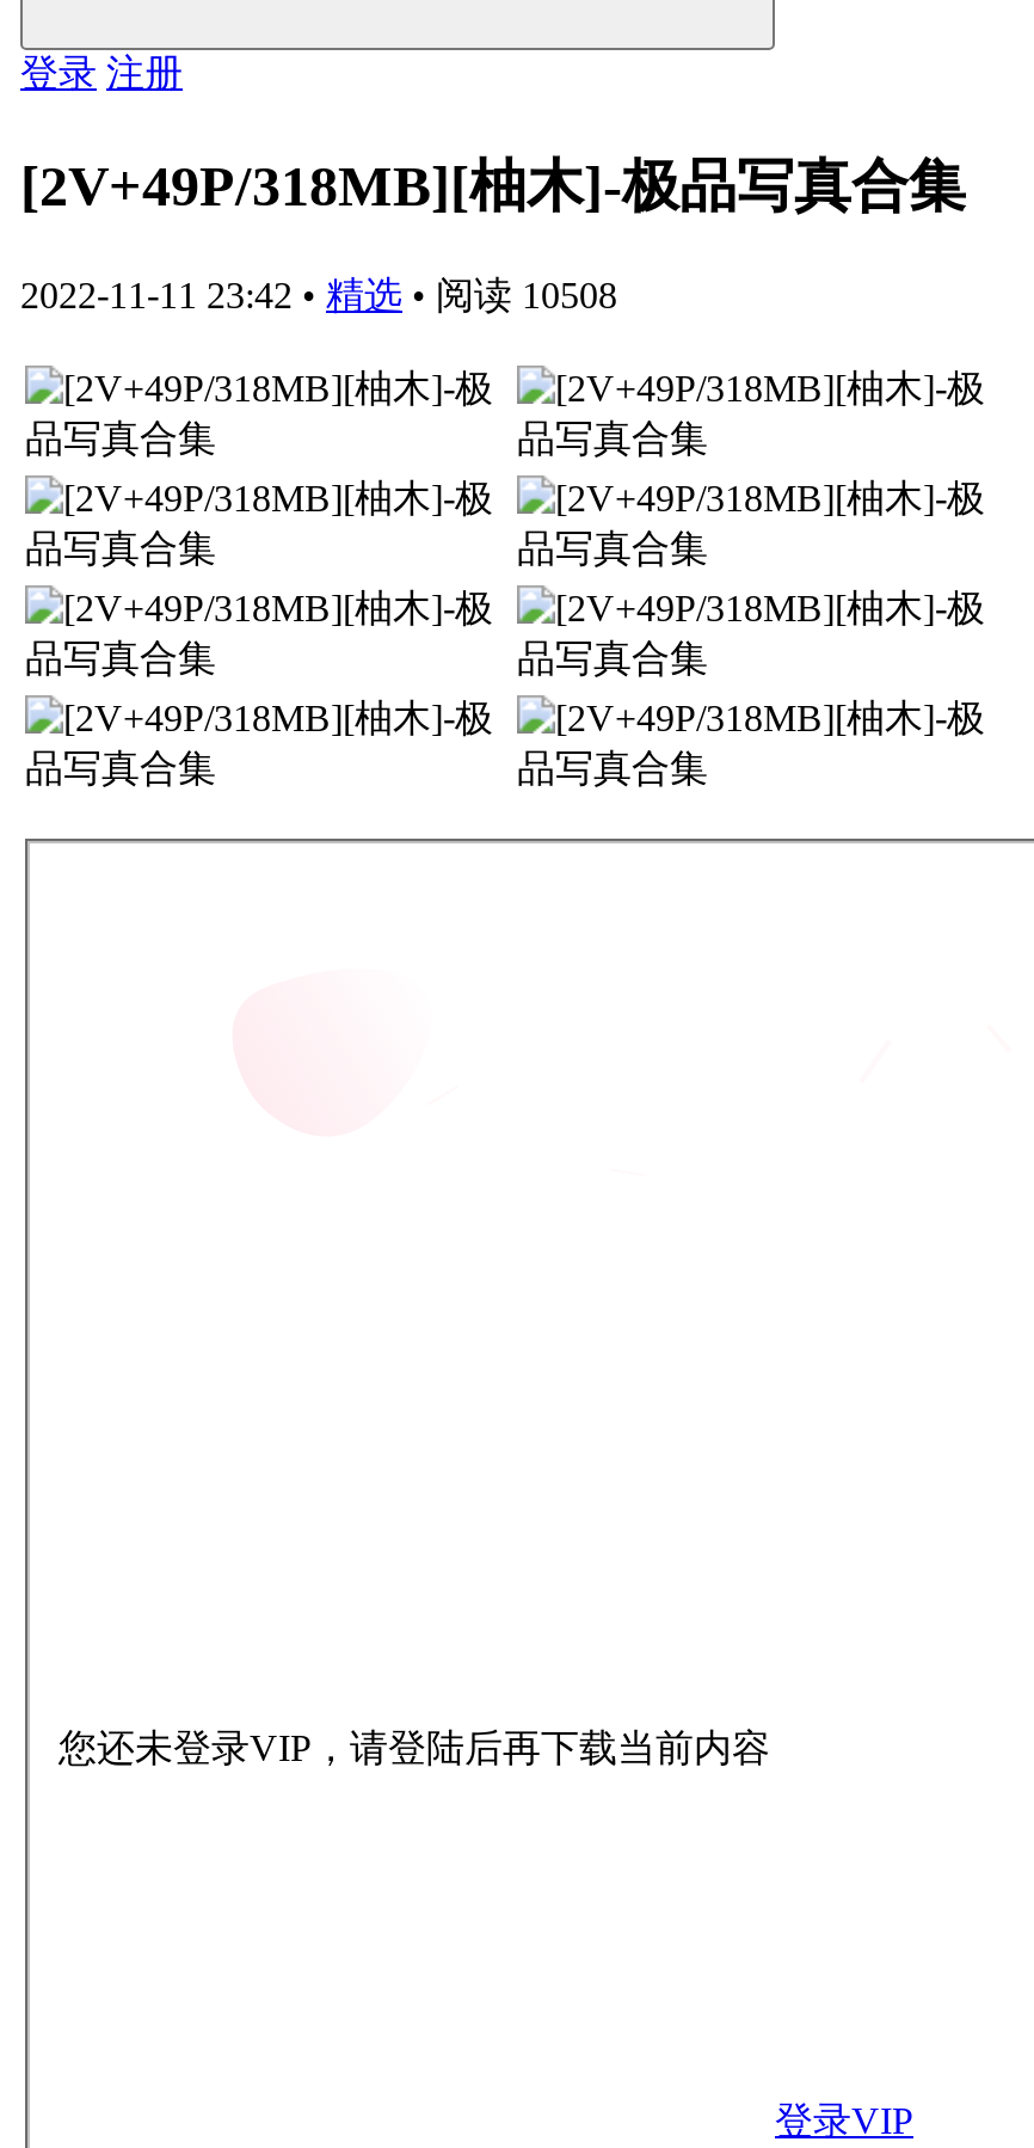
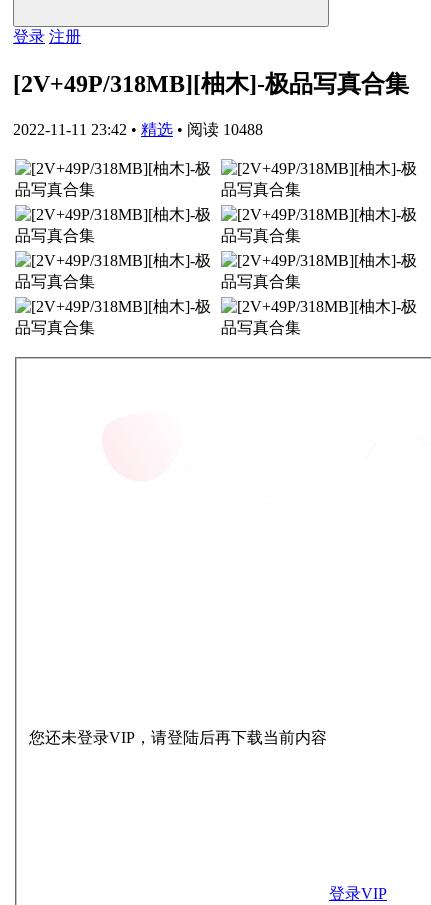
[20,274,617,315] 2022-11-11 23:42 • 精选 • 阅读 10508 -> [13,121,263,138] 2022-11-11 23:42 • 精选 • 阅读 10488

